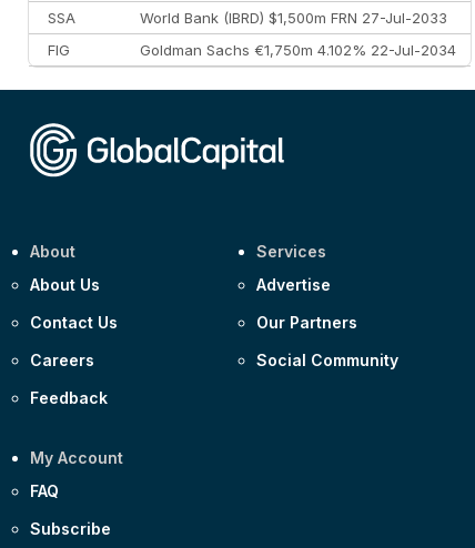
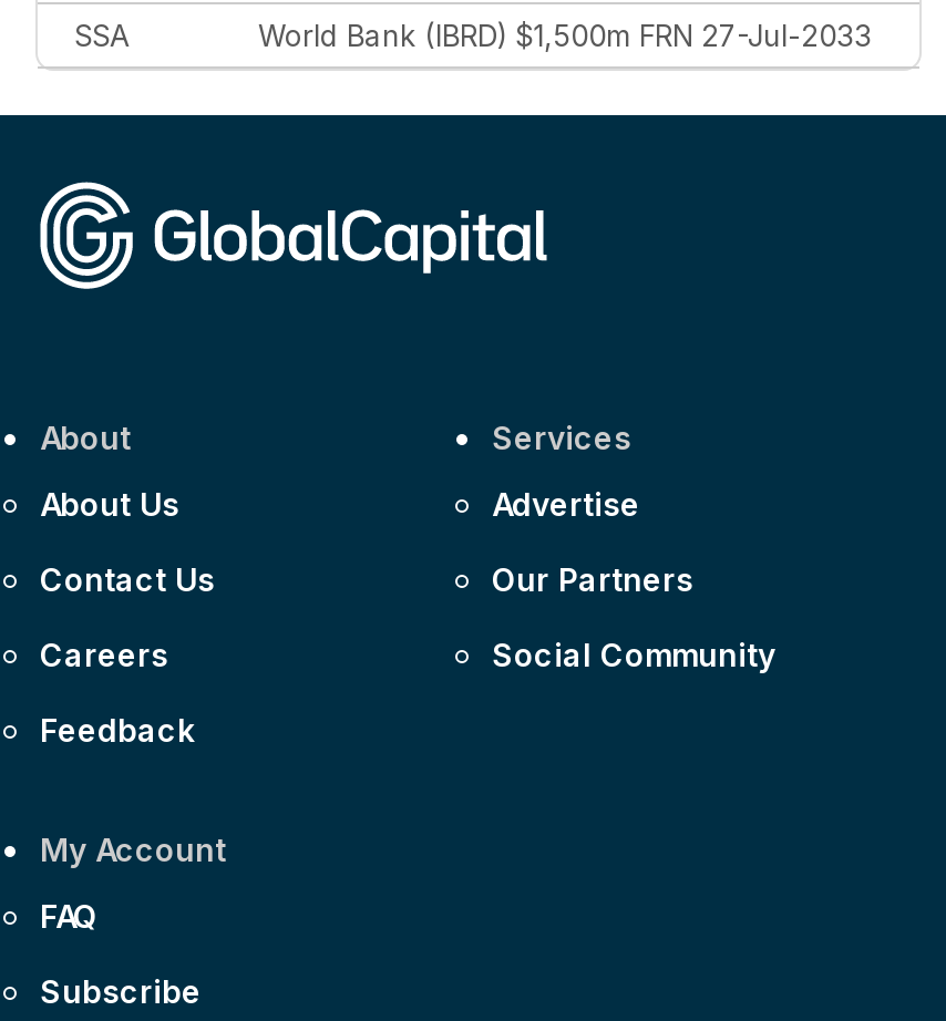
[47,41,456,58] FIG | Goldman Sachs €1,750m 4.102% 22-Jul-2034 -> none

